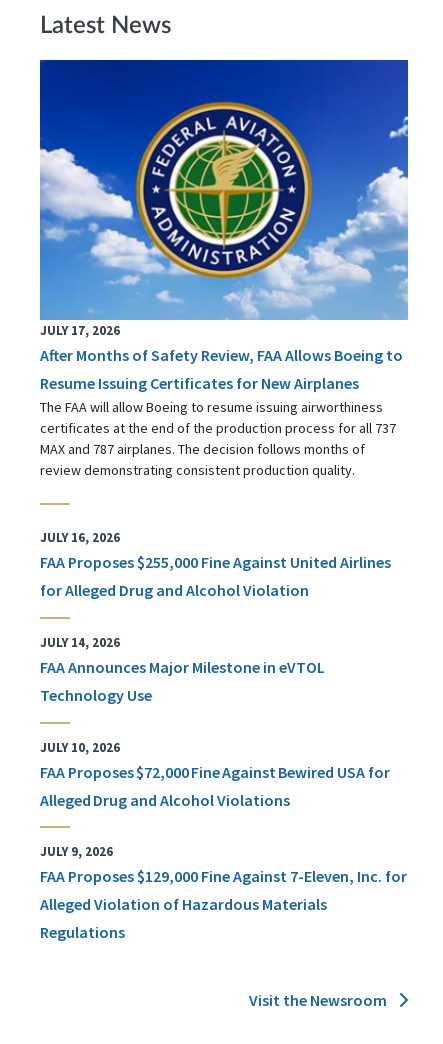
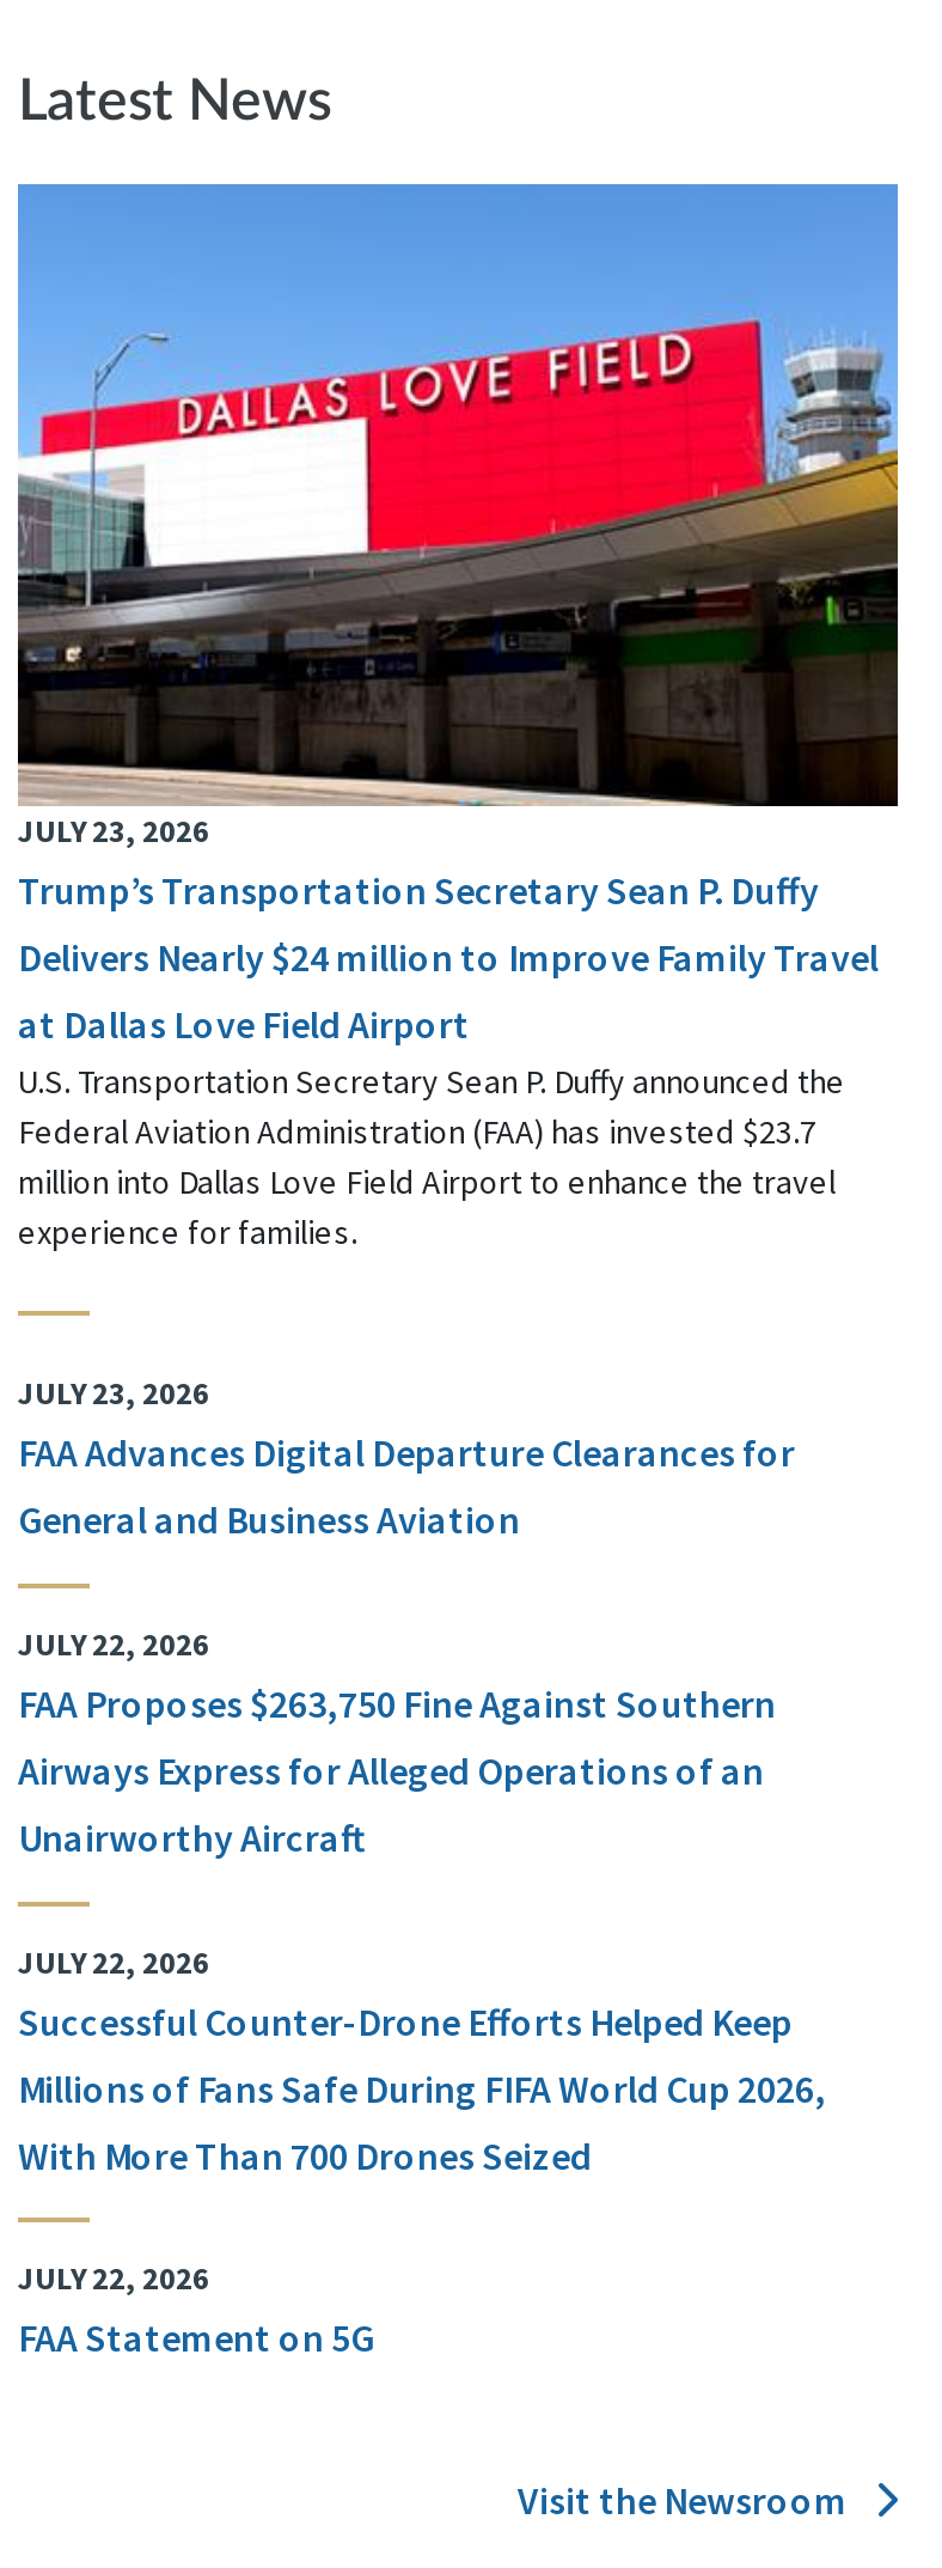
[39,59,409,479] [image] | JULY 17, 2026 | After Months of Safety Review, FAA Allows Boeing to | Resume Issuing Certificates for New Airplanes | The FAA will allow Boeing to resume issuing airworthiness | certificates at the end of the production process for all 737 | MAX and 787 airplanes. The decision follows months of | review demonstrating consistent production quality. -> [16,182,900,1253] [image] | JULY 23, 2026 | Trump’s Transportation Secretary Sean P. Duffy | Delivers Nearly $24 million to Improve Family Travel | at Dallas Love Field Airport | U.S. Transportation Secretary Sean P. Duffy announced the | Federal Aviation Administration (FAA) has invested $23.7 | million into Dallas Love Field Airport to enhance the travel | experience for families.
[40,529,391,600] JULY 16, 2026 | FAA Proposes $255,000 Fine Against United Airlines | for Alleged Drug and Alcohol Violation -> [18,1374,795,1544] JULY 23, 2026 | FAA Advances Digital Departure Clearances for | General and Business Aviation
[40,634,325,705] JULY 14, 2026 | FAA Announces Major Milestone in eVTOL | Technology Use -> [18,1624,776,1861] JULY 22, 2026 | FAA Proposes $263,750 Fine Against Southern | Airways Express for Alleged Operations of an | Unairworthy Aircraft
[40,739,390,810] JULY 10, 2026 | FAA Proposes $72,000 Fine Against Bewired USA for | Alleged Drug and Alcohol Violations -> [18,1941,826,2178] JULY 22, 2026 | Successful Counter-Drone Efforts Helped Keep | Millions of Fans Safe During FIFA World Cup 2026, | With More Than 700 Drones Seized
[40,843,407,942] JULY 9, 2026 | FAA Proposes $129,000 Fine Against 7-Eleven, Inc. for | Alleged Violation of Hazardous Materials | Regulations -> [18,2259,374,2362] JULY 22, 2026 | FAA Statement on 5G

